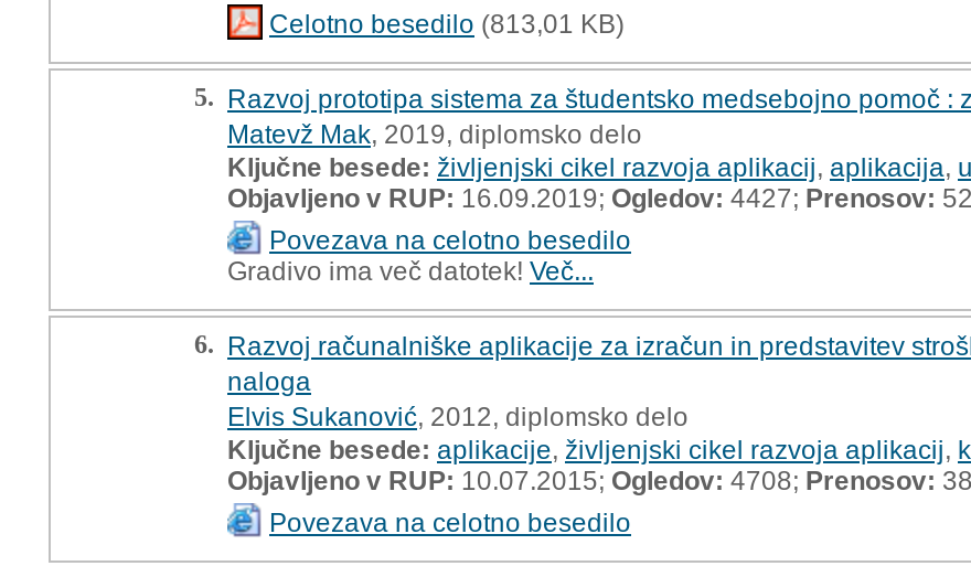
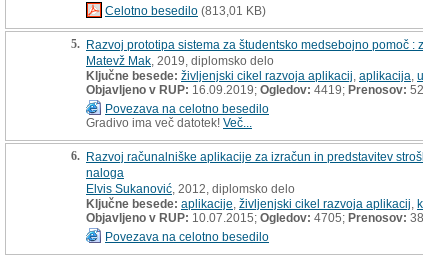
[227,182,971,213] Objavljeno v RUP:16.09.2019;Ogledov:4427;Prenosov:52 -> [86,82,423,96] Objavljeno v RUP:16.09.2019;Ogledov:4419;Prenosov:52
[227,464,971,495] Objavljeno v RUP:10.07.2015;Ogledov:4708;Prenosov:38 -> [86,210,423,224] Objavljeno v RUP:10.07.2015;Ogledov:4705;Prenosov:38

